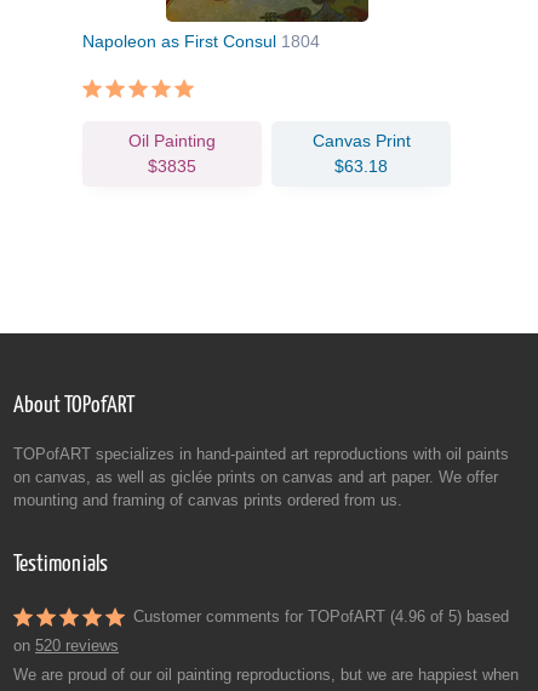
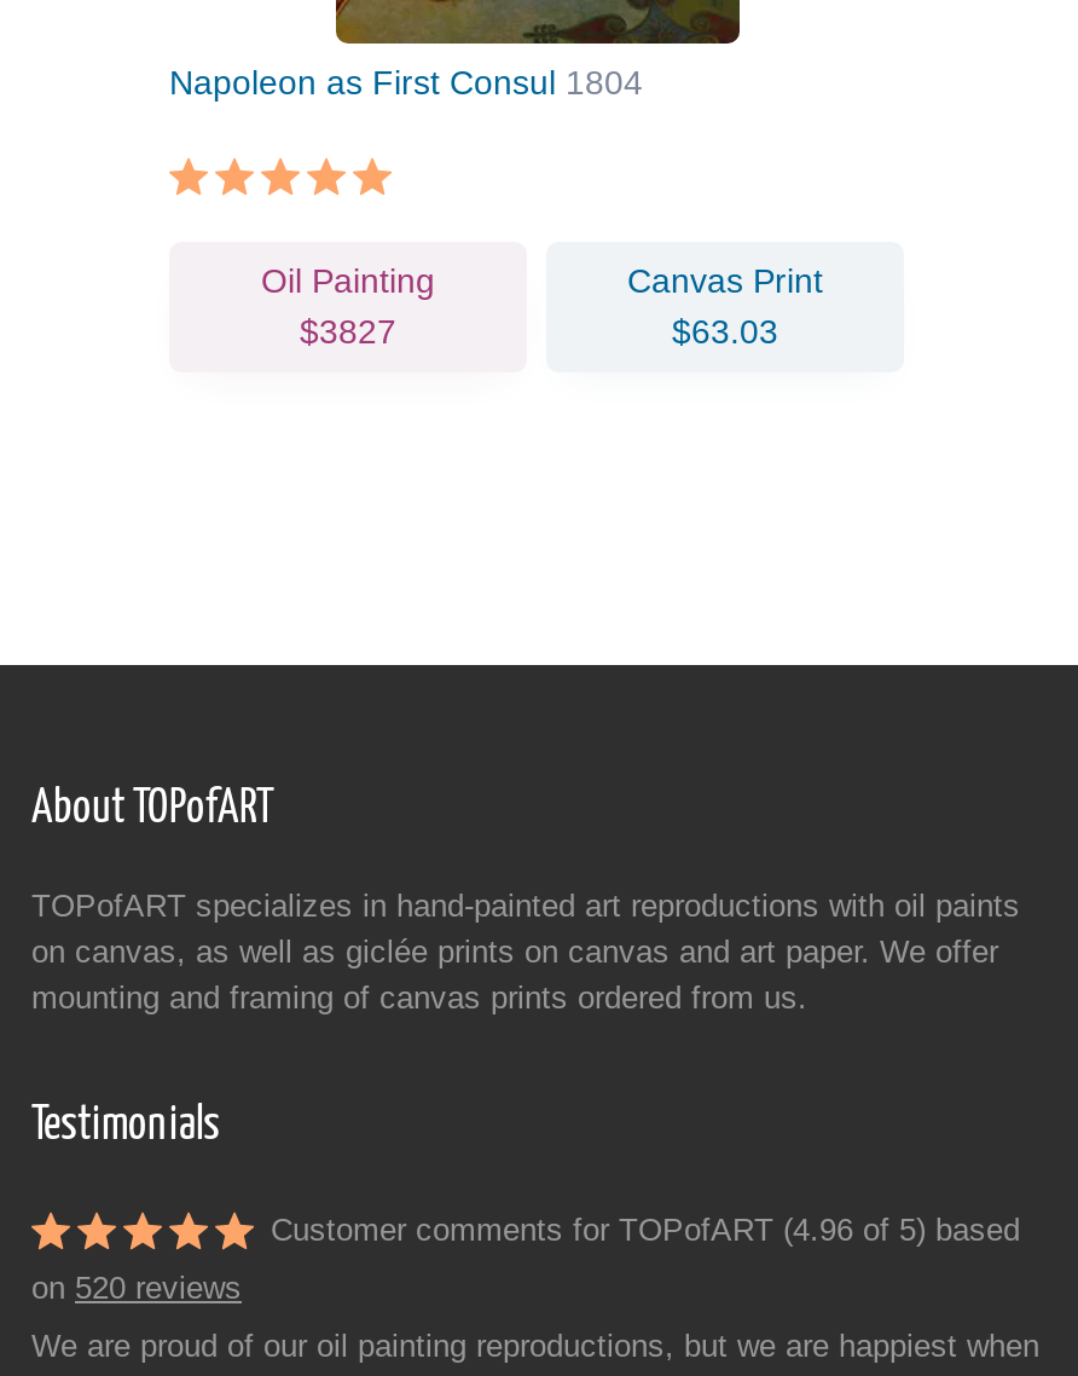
[148,156,196,176] $3835 -> [300,312,396,350] $3827
[334,156,388,176] $63.18 -> [672,312,778,350] $63.03

